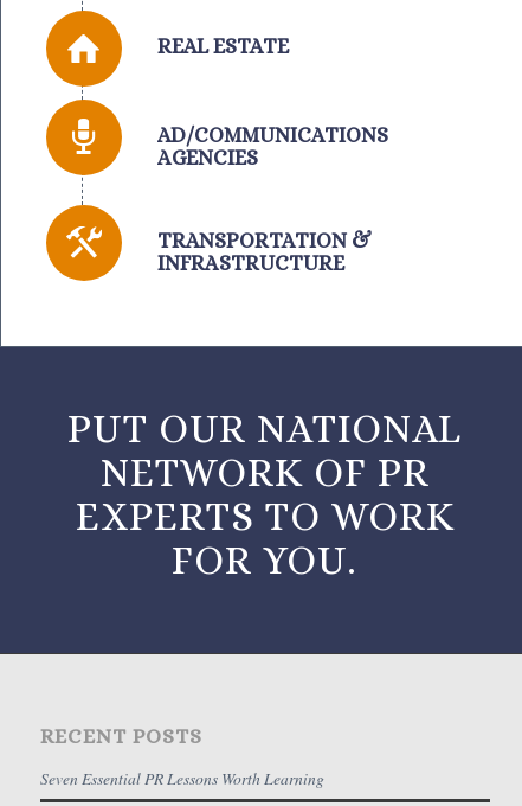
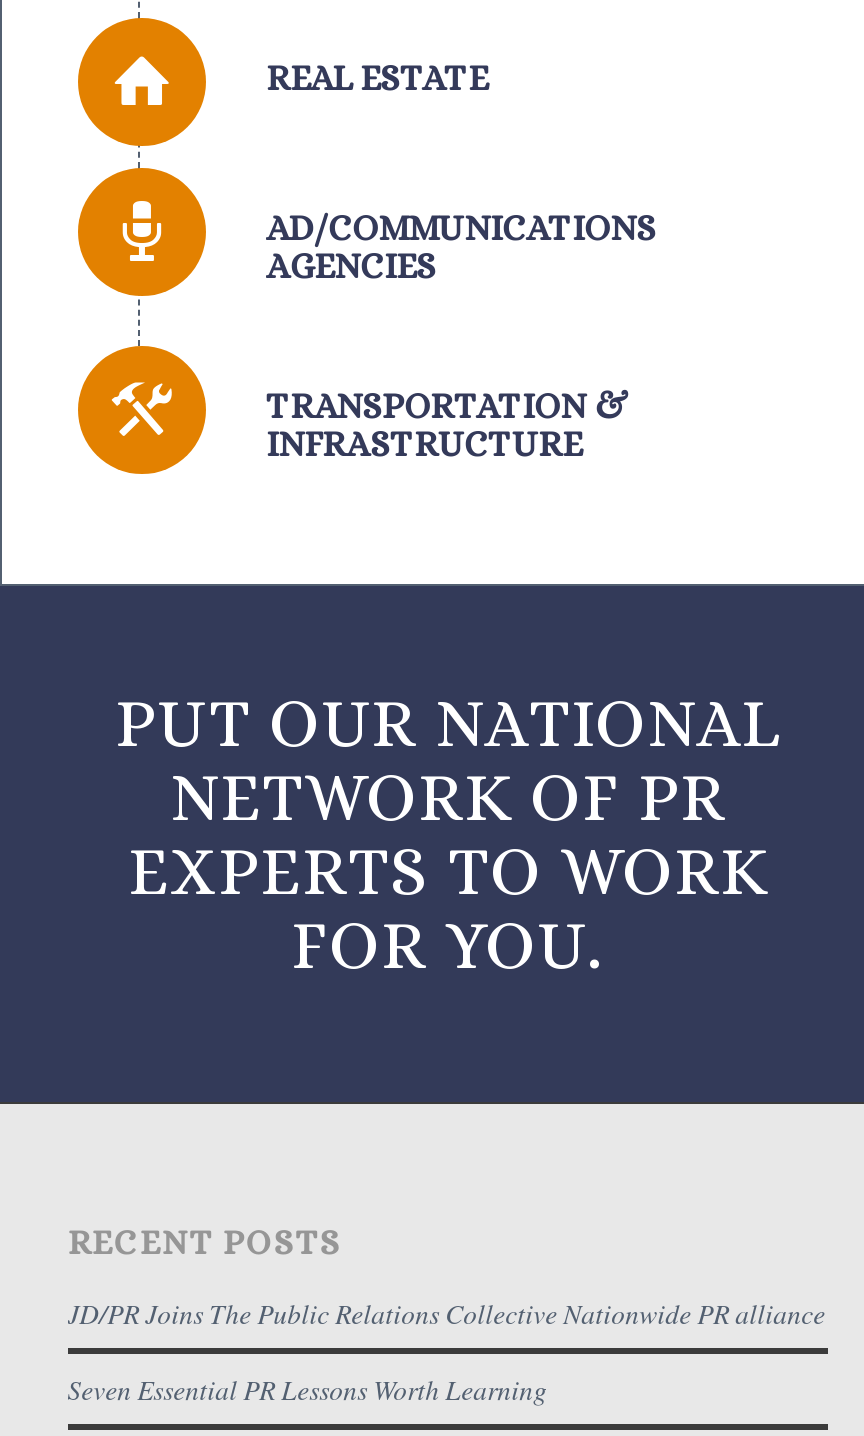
none -> [67,1294,825,1332] JD/PR Joins The Public Relations Collective Nationwide PR alliance

